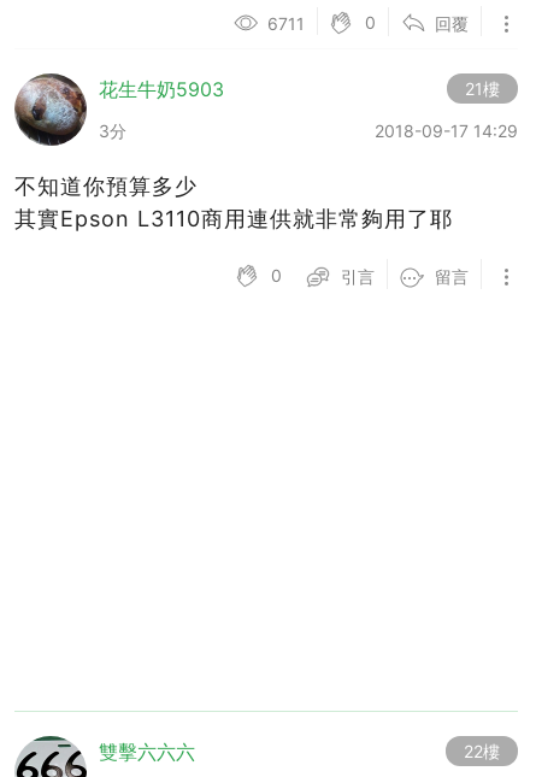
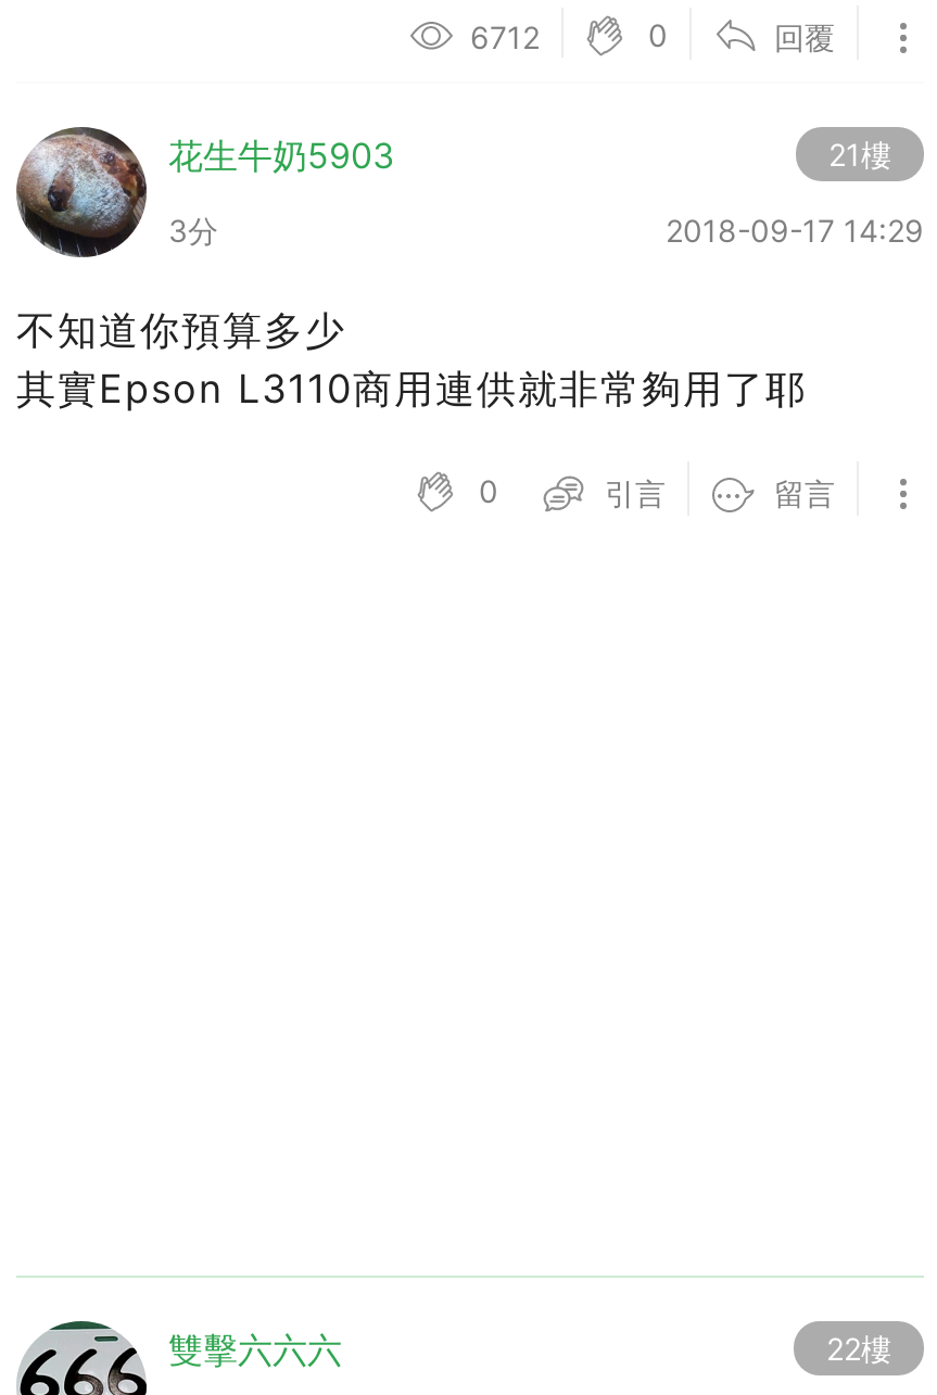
[267,13,305,34] 6711 -> [470,18,540,55] 6712

